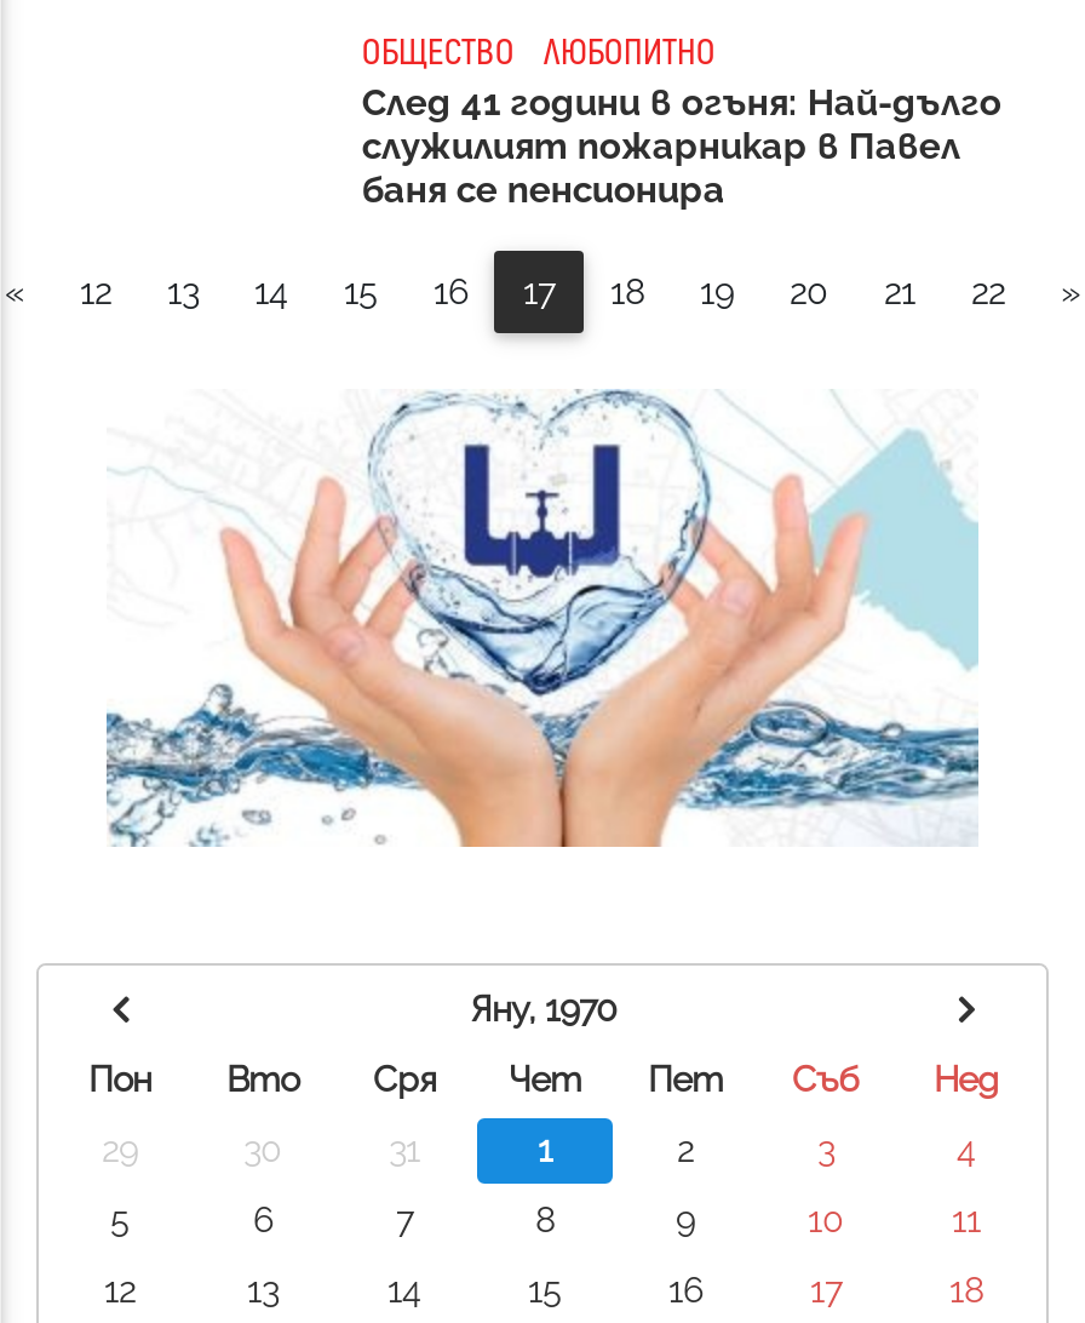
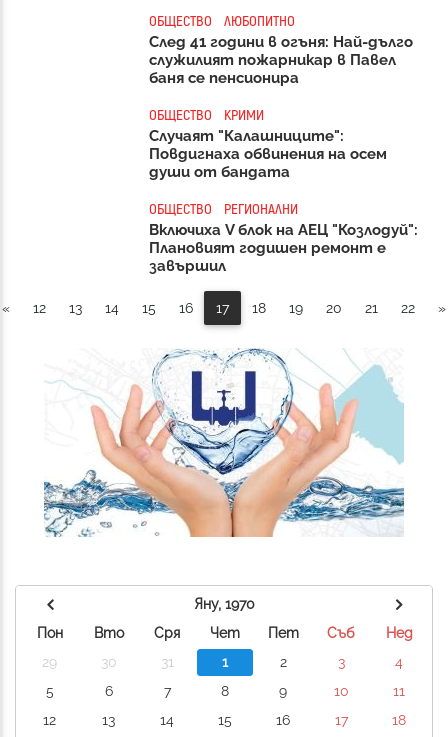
none -> [149,106,418,275] ОБЩЕСТВО | КРИМИ | Случаят "Калашниците": | Повдигнаха обвинения на осем | души от бандата | ОБЩЕСТВО | РЕГИОНАЛНИ | Включиха V блок на АЕЦ "Козлодуй": | Плановият годишен ремонт е | завършил

